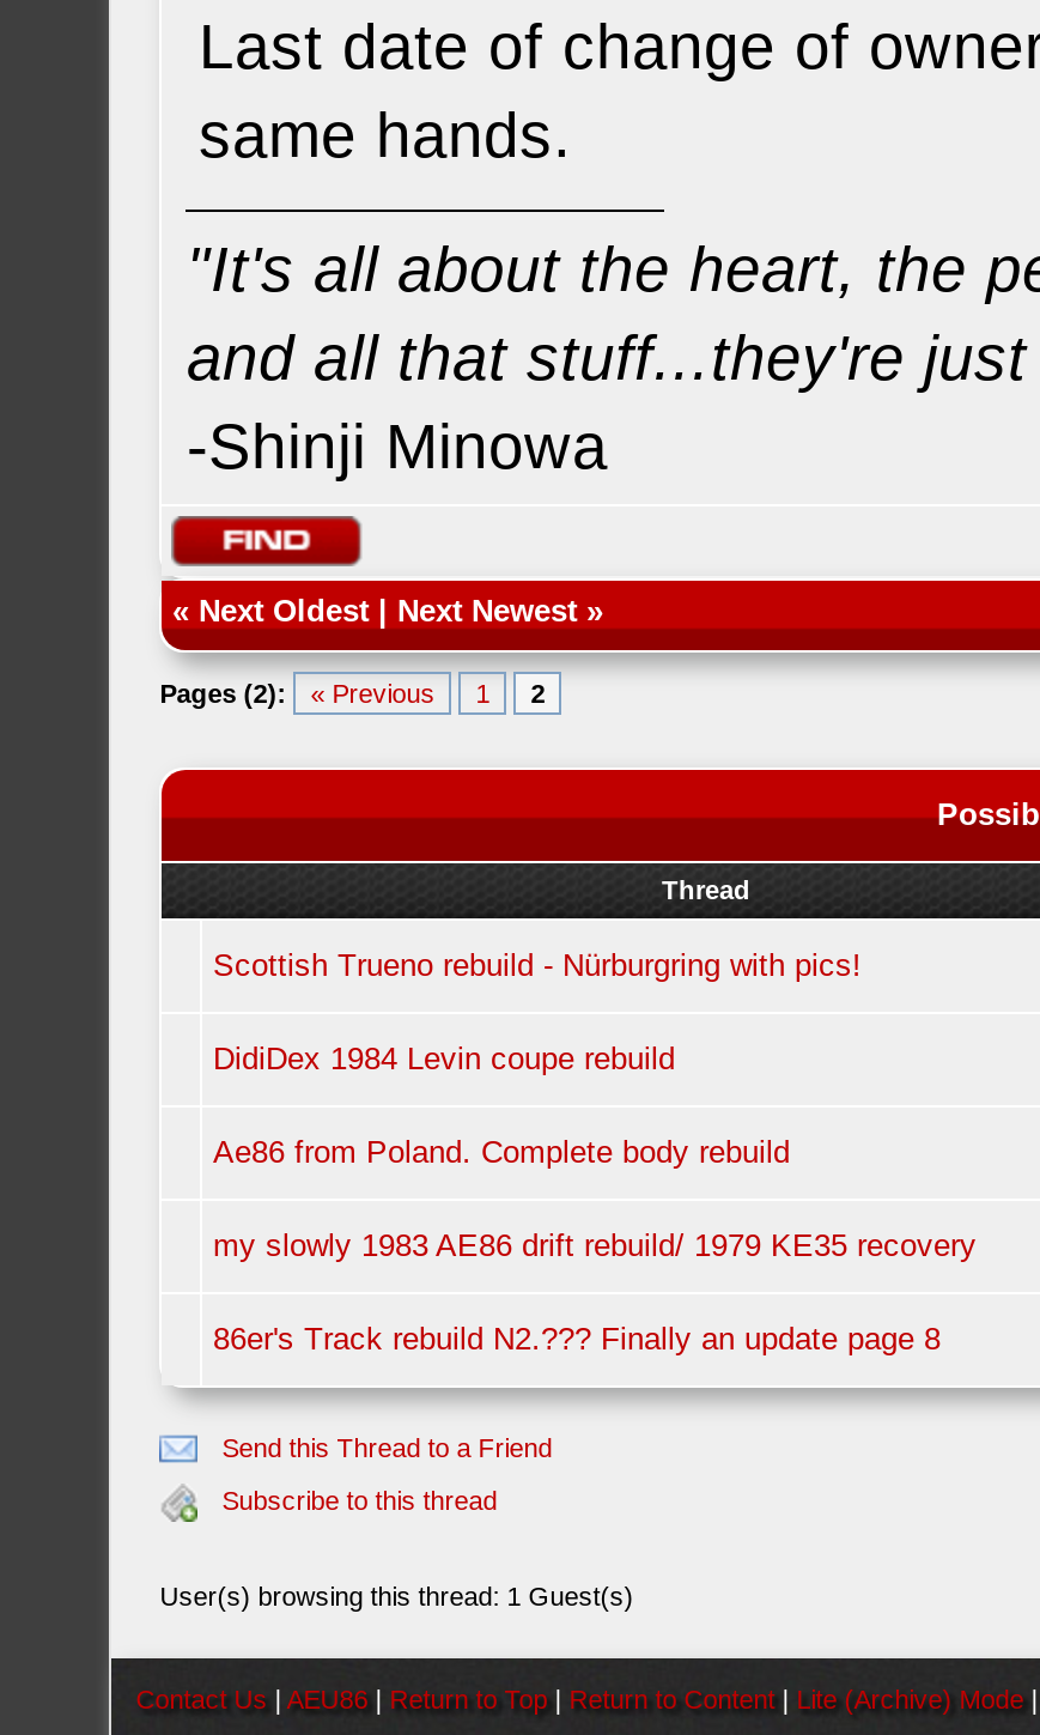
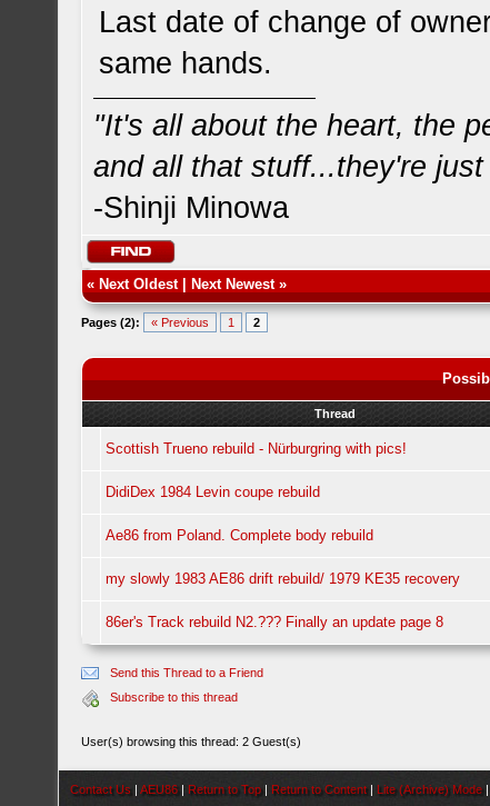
[160,1582,634,1610] User(s) browsing this thread: 1 Guest(s) -> [81,735,301,748] User(s) browsing this thread: 2 Guest(s)

